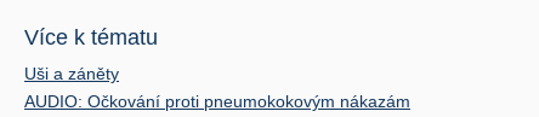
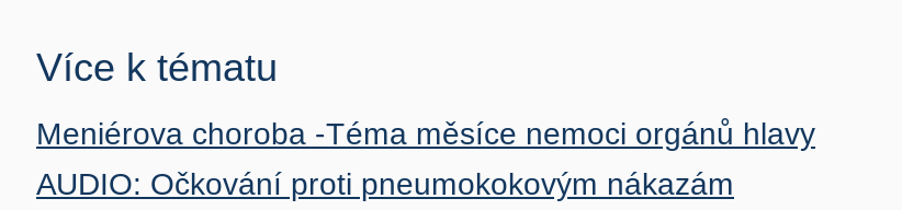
[24,64,119,83] Uši a záněty -> [36,115,815,150] Meniérova choroba -Téma měsíce nemoci orgánů hlavy

